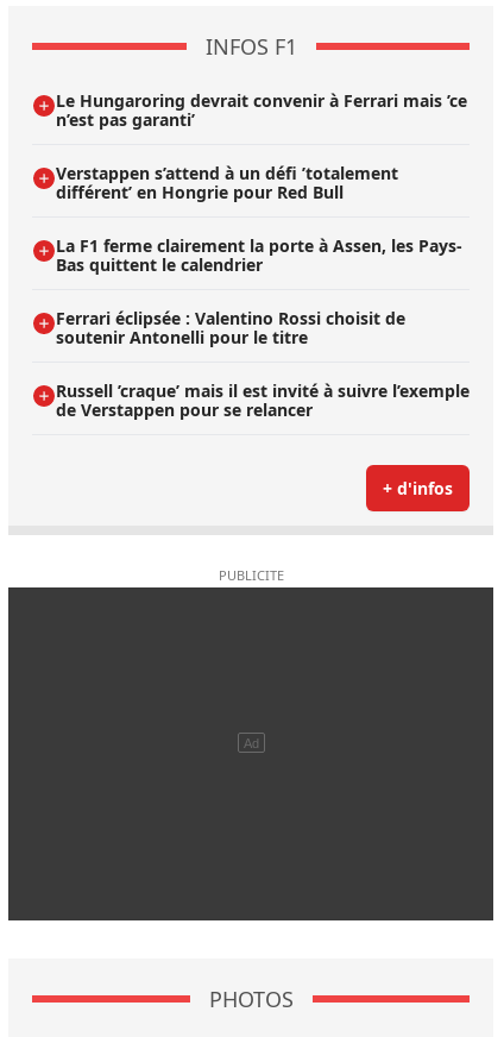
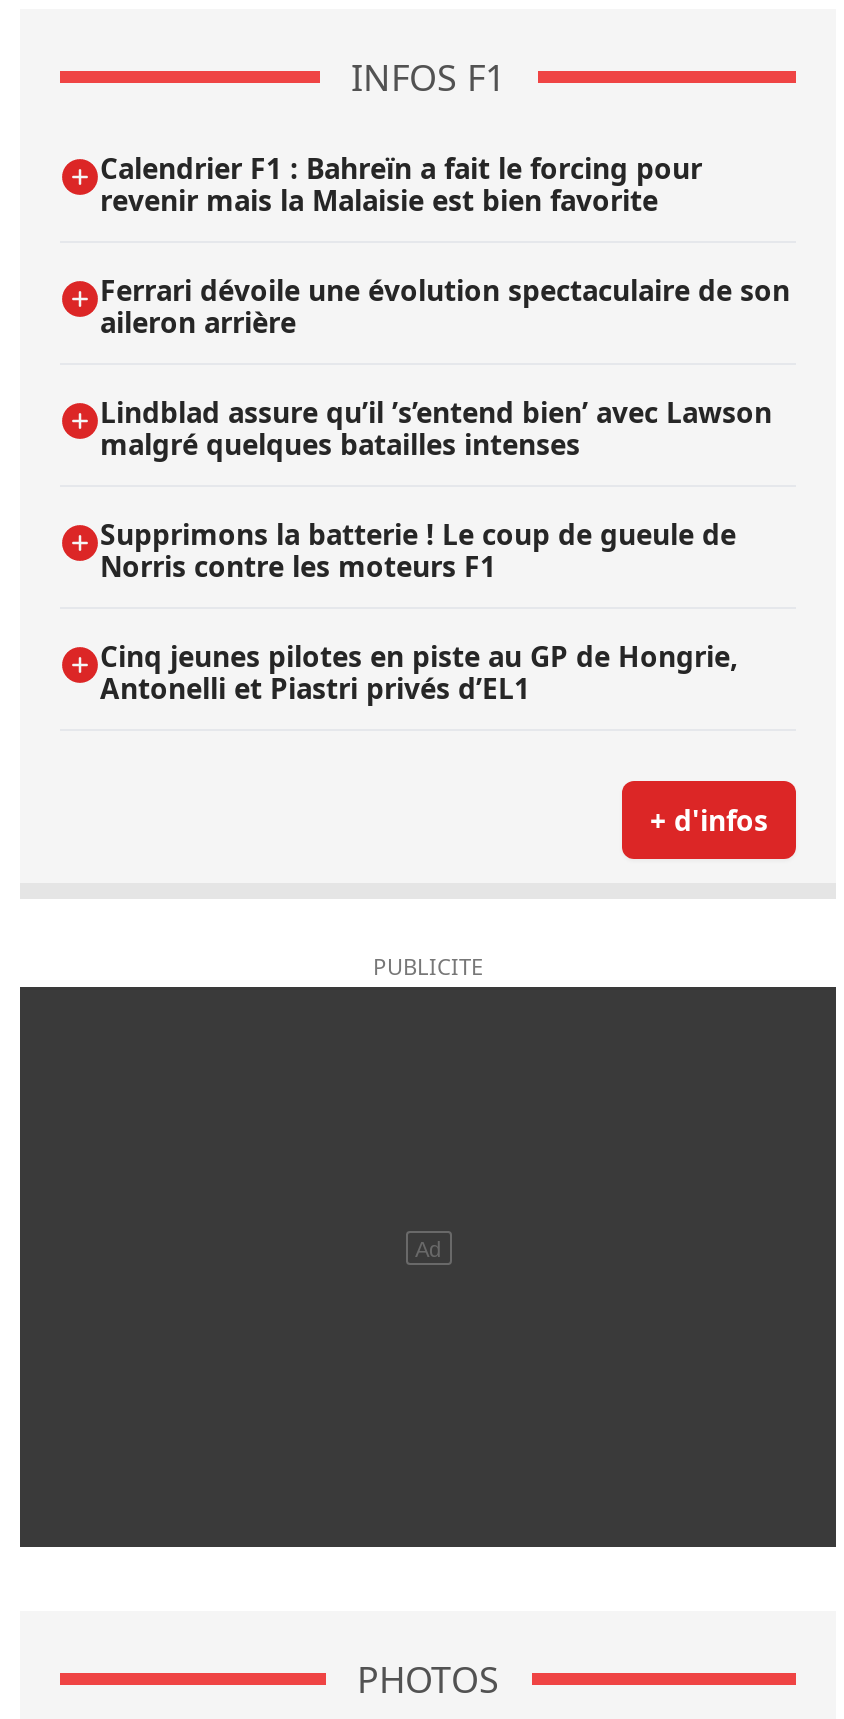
[56,89,467,131] Le Hungaroring devrait convenir à Ferrari mais ’ce | n’est pas garanti’ -> [100,149,702,219] Calendrier F1 : Bahreïn a fait le forcing pour | revenir mais la Malaisie est bien favorite
[56,162,398,203] Verstappen s’attend à un défi ’totalement | différent’ en Hongrie pour Red Bull -> [100,271,790,341] Ferrari dévoile une évolution spectaculaire de son | aileron arrière
[56,234,462,276] La F1 ferme clairement la porte à Assen, les Pays- | Bas quittent le calendrier -> [100,393,772,463] Lindblad assure qu’il ’s’entend bien’ avec Lawson | malgré quelques batailles intenses
[56,307,405,348] Ferrari éclipsée : Valentino Rossi choisit de | soutenir Antonelli pour le titre -> [100,515,736,585] Supprimons la batterie ! Le coup de gueule de | Norris contre les moteurs F1
[56,379,470,421] Russell ’craque’ mais il est invité à suivre l’exemple | de Verstappen pour se relancer -> [100,637,738,707] Cinq jeunes pilotes en piste au GP de Hongrie, | Antonelli et Piastri privés d’EL1

